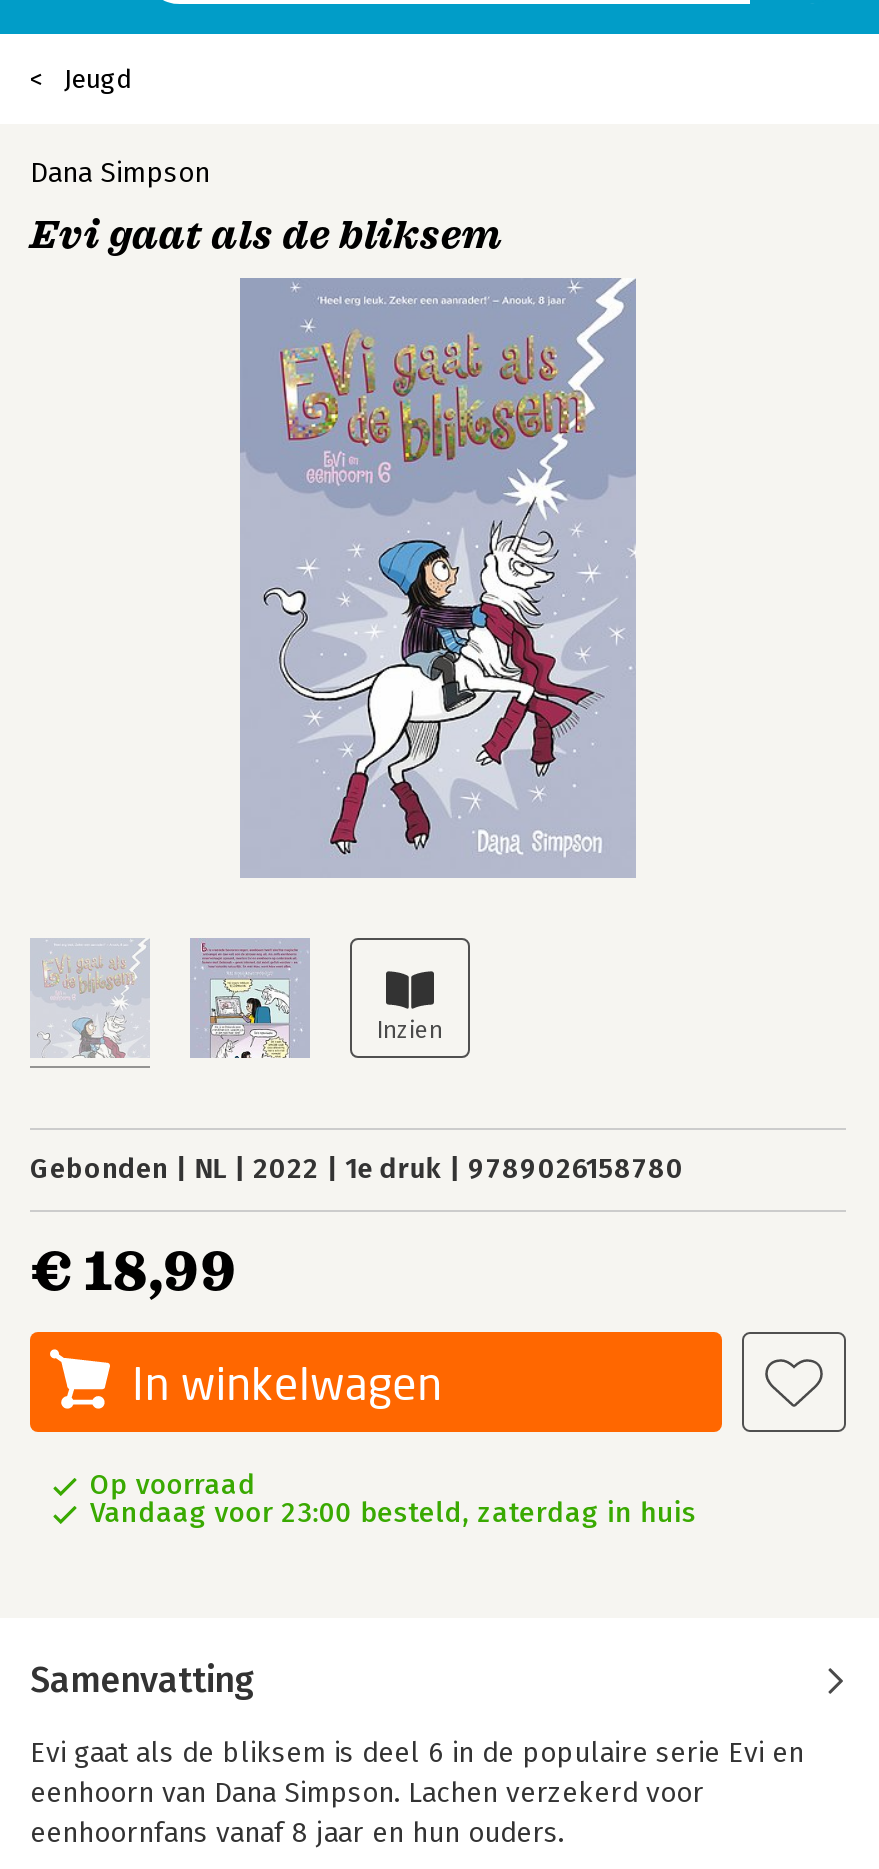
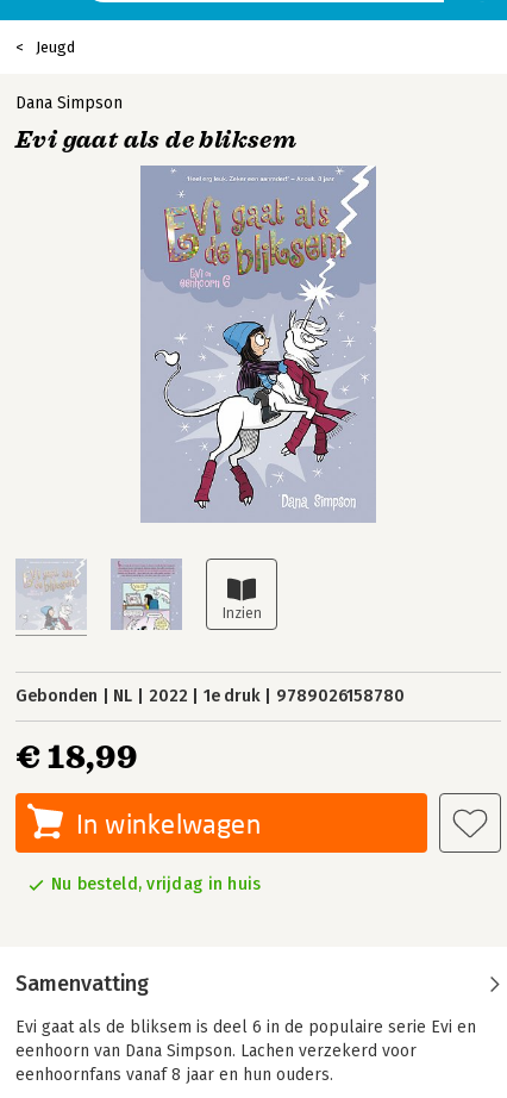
[90,1468,697,1530] Op voorraad | Vandaag voor 23:00 besteld, zaterdag in huis -> [51,874,261,894] Nu besteld, vrijdag in huis

